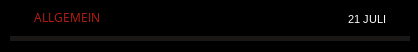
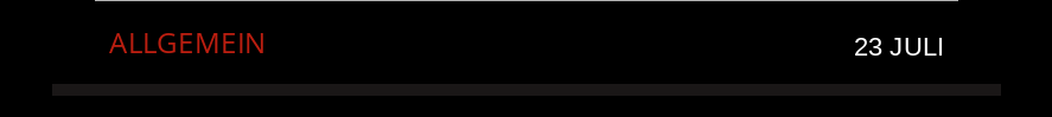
[348,13,386,25] 21 JULI -> [854,32,944,60] 23 JULI

